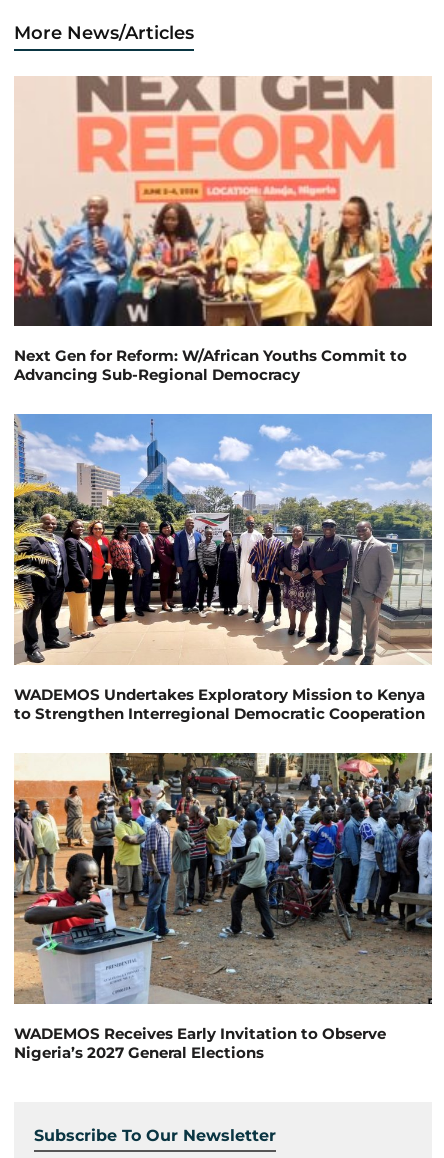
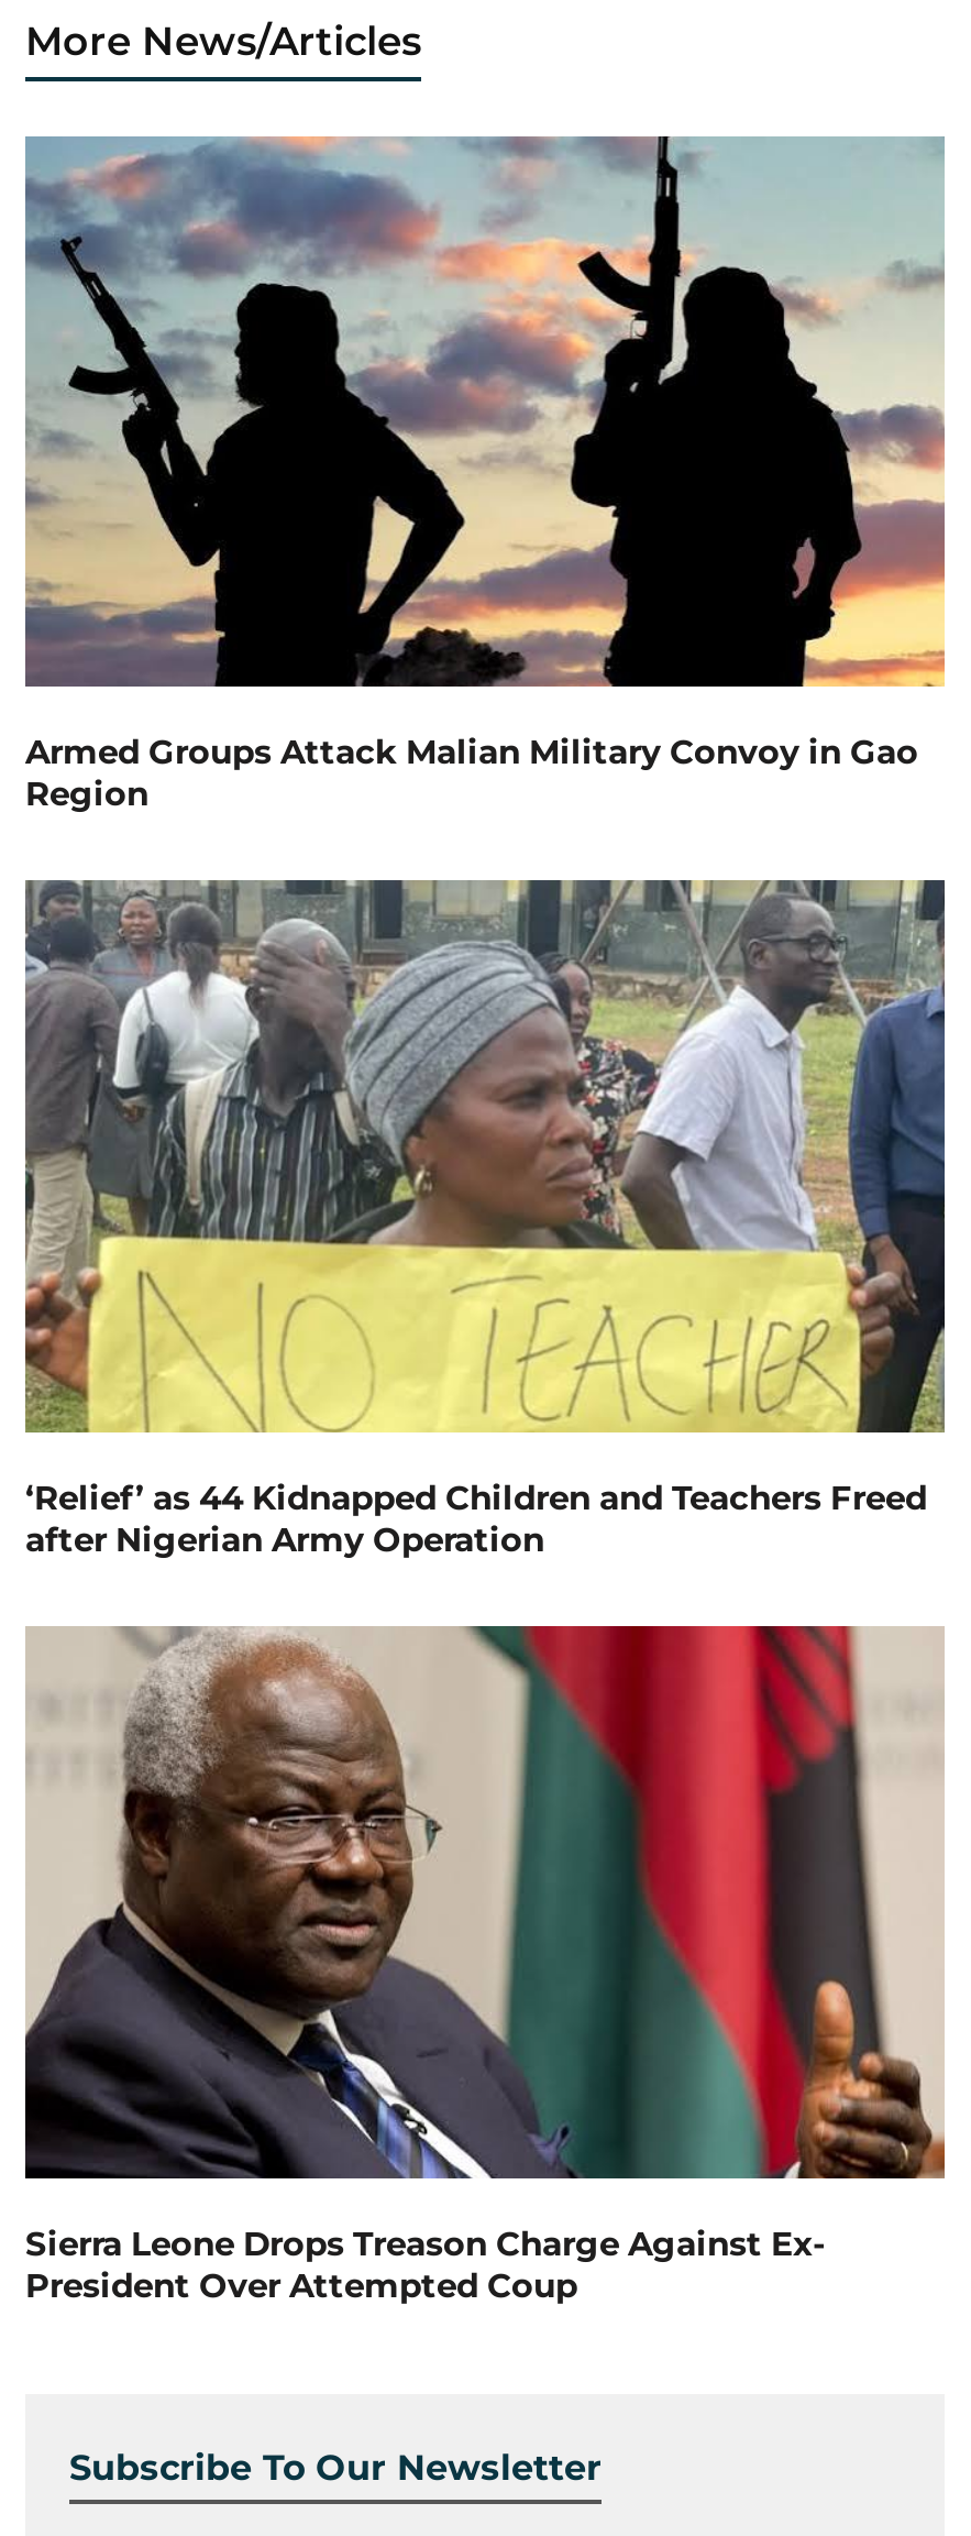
[14,75,433,384] [image] | Next Gen for Reform: W/African Youths Commit to | Advancing Sub-Regional Democracy -> [23,134,947,815] [image] | Armed Groups Attack Malian Military Convoy in Gao | Region
[13,413,432,723] [image] | WADEMOS Undertakes Exploratory Mission to Kenya | to Strengthen Interregional Democratic Cooperation -> [23,878,947,1561] [image] | ‘Relief’ as 44 Kidnapped Children and Teachers Freed | after Nigerian Army Operation
[13,752,433,1062] [image] | WADEMOS Receives Early Invitation to Observe | Nigeria’s 2027 General Elections -> [23,1624,945,2306] [image] | Sierra Leone Drops Treason Charge Against Ex- | President Over Attempted Coup

